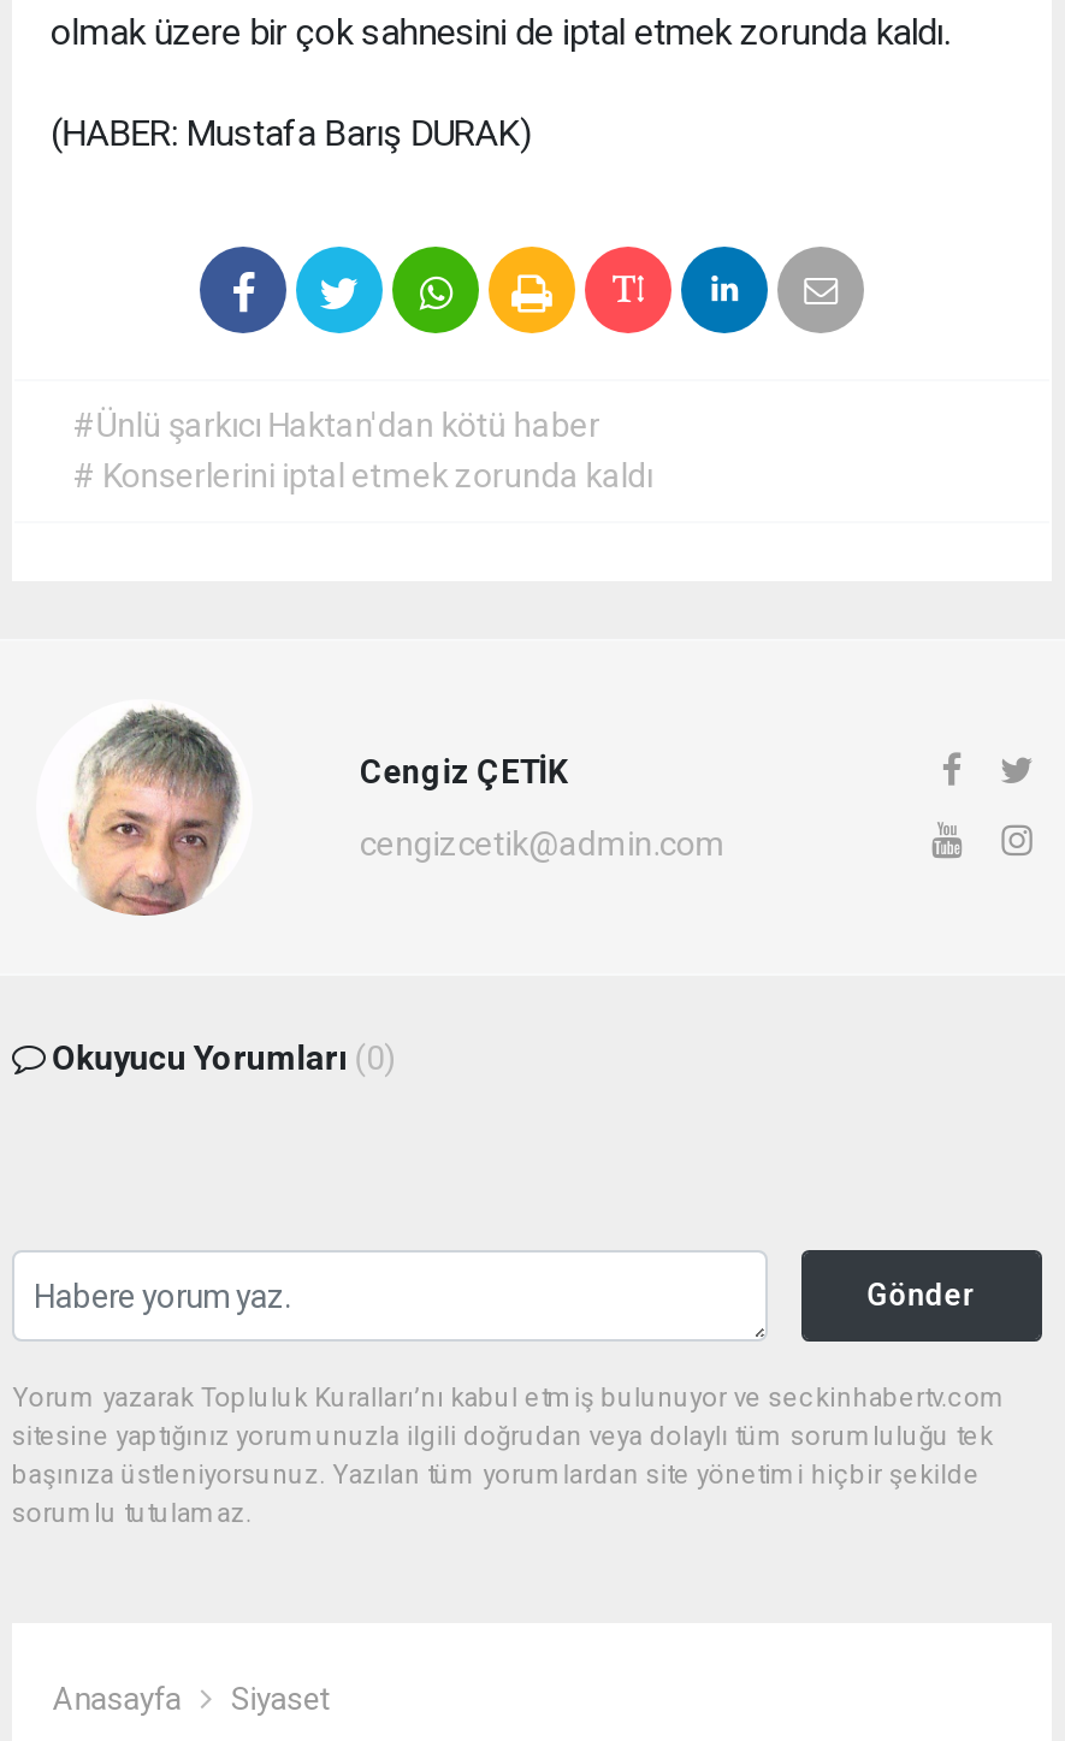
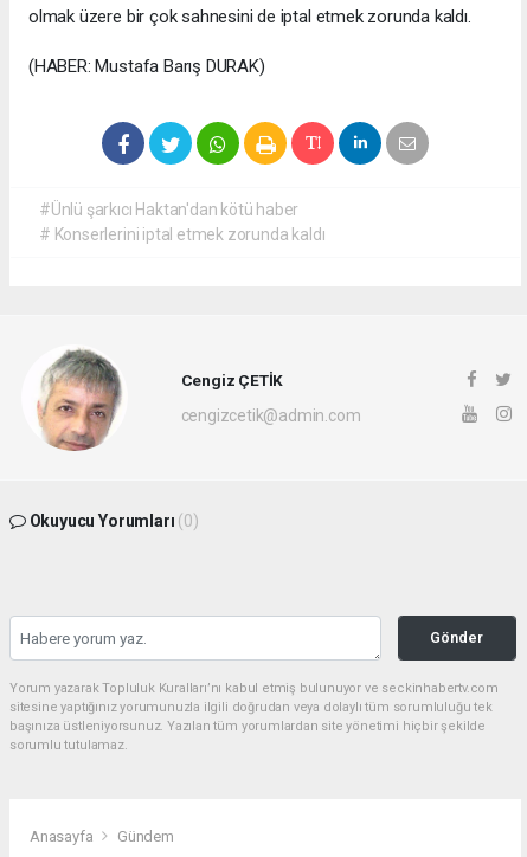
[231,1680,329,1716] Siyaset -> [117,827,174,845] Gündem

